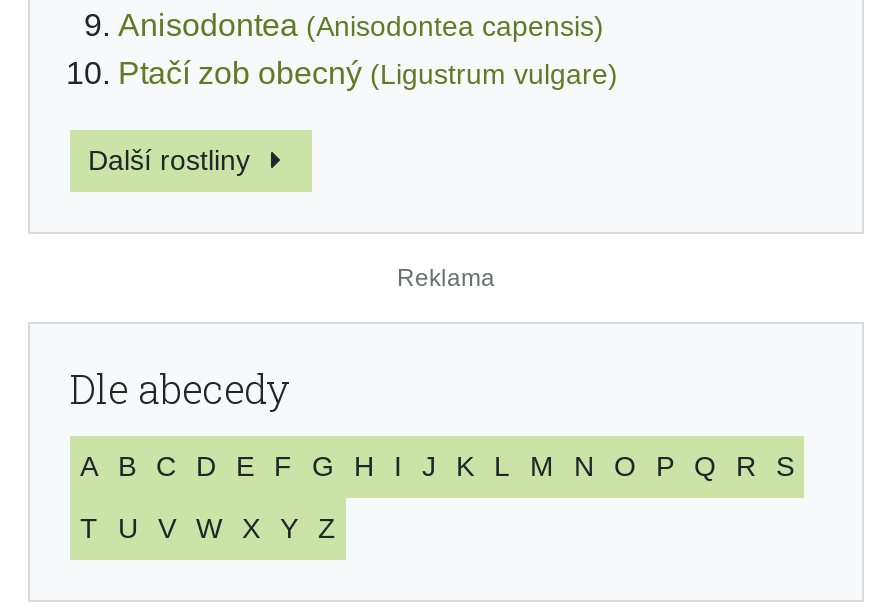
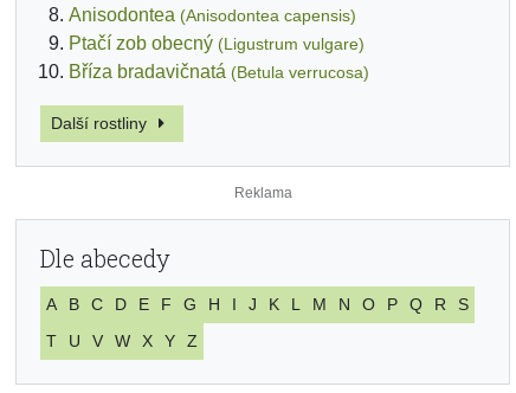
none -> [69,61,369,81] Bříza bradavičnatá (Betula verrucosa)

